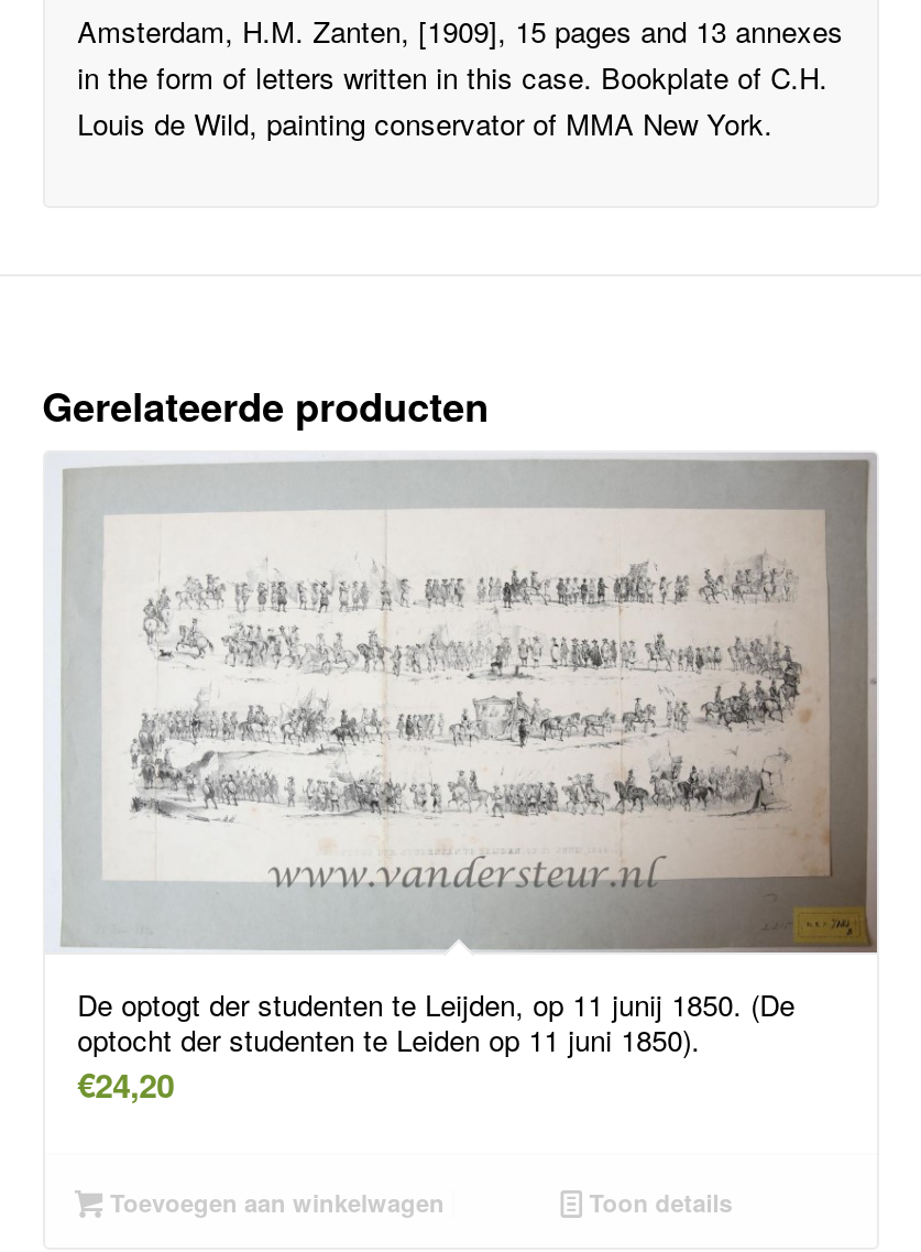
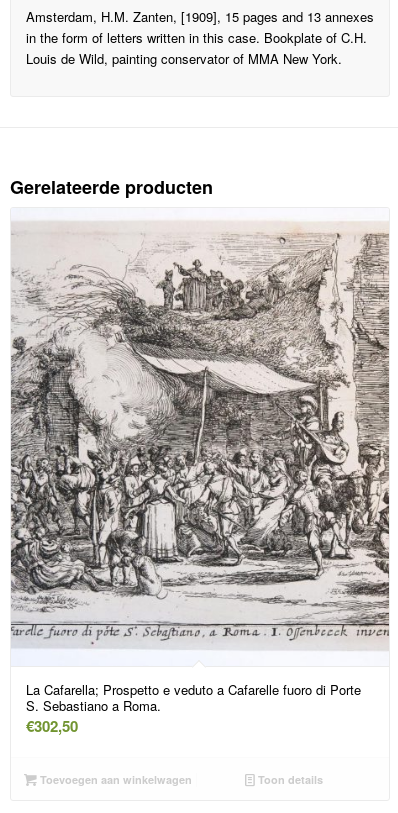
[45,450,877,1108] [image] | De optogt der studenten te Leijden, op 11 junij 1850. (De | optocht der studenten te Leiden op 11 juni 1850). | €24,20 -> [10,221,389,737] [image] | La Cafarella; Prospetto e veduto a Cafarelle fuoro di Porte | S. Sebastiano a Roma. | €302,50

